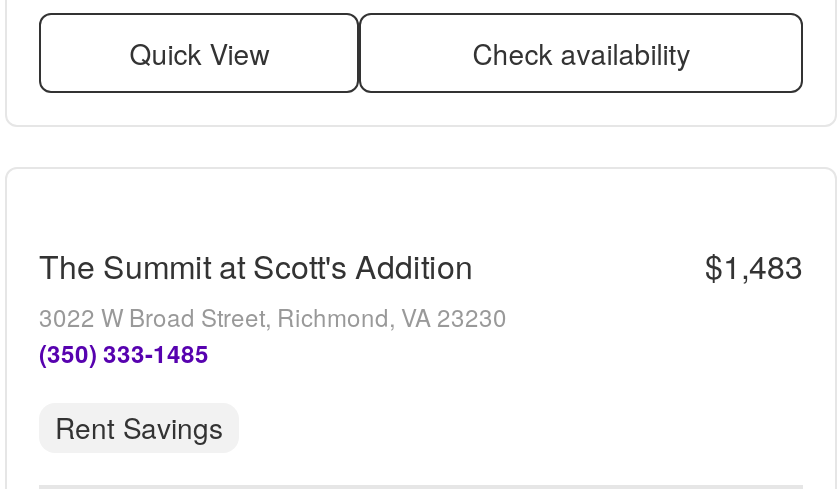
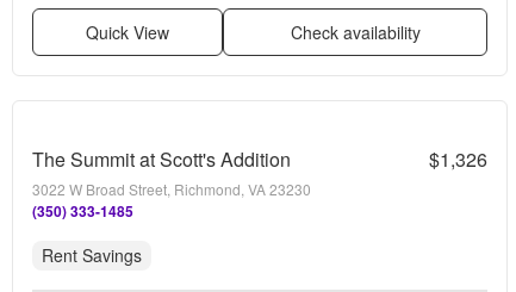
[705,243,803,289] $1,483 -> [429,145,487,173] $1,326

